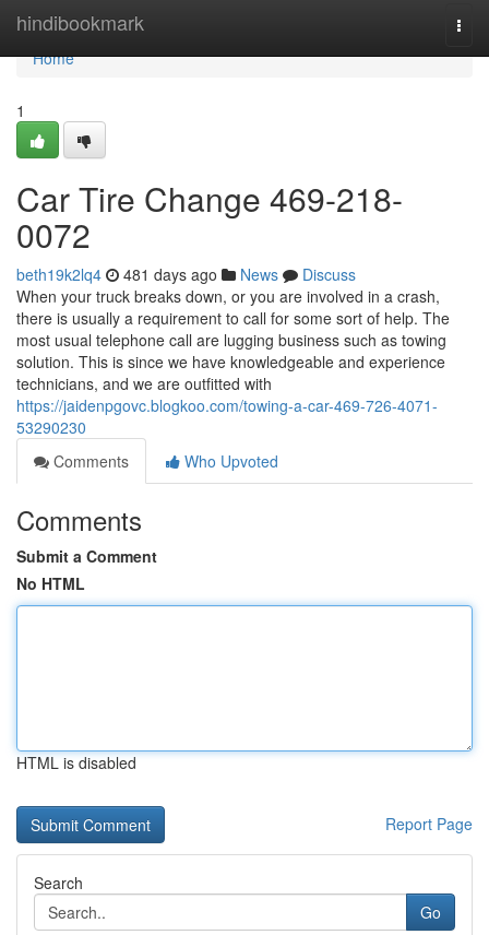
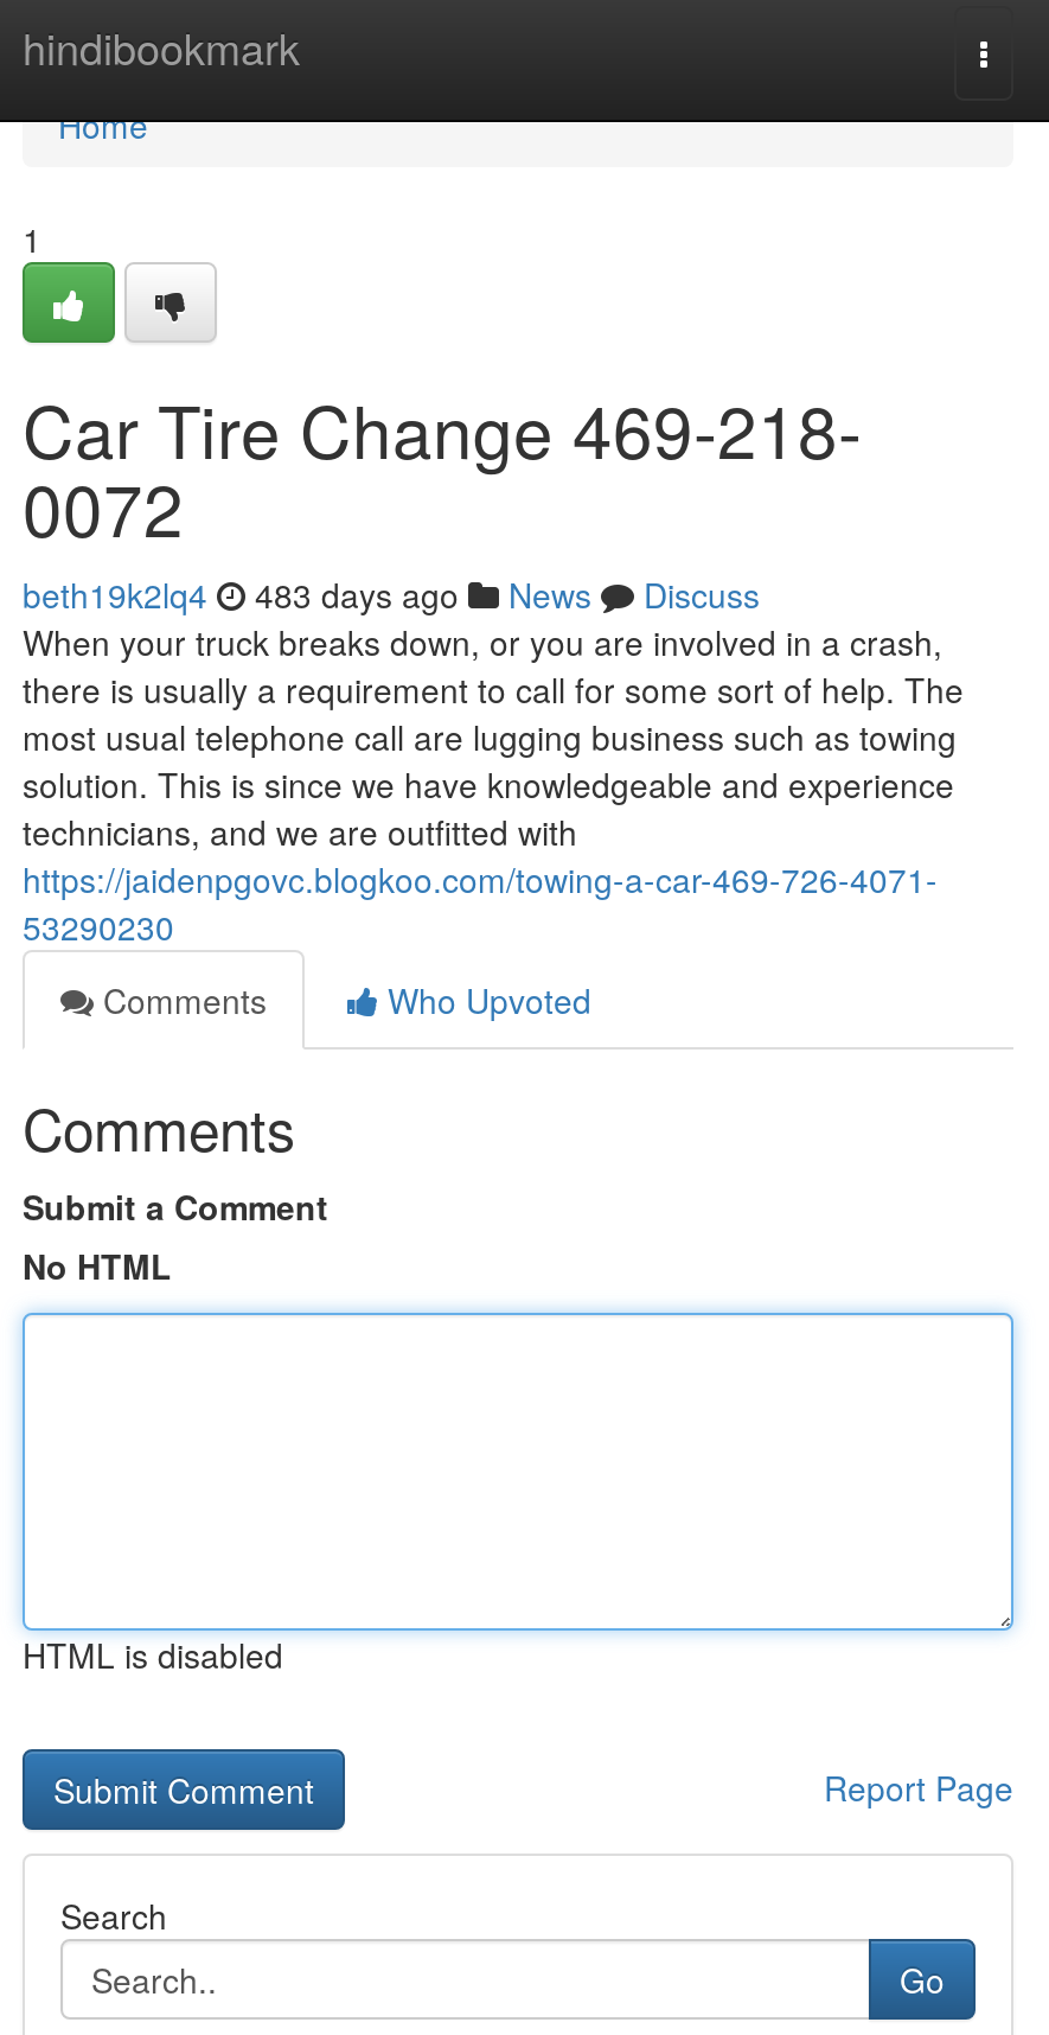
[16,263,356,285] beth19k2lq4 481 days ago News Discuss -> [23,570,760,618] beth19k2lq4 483 days ago News Discuss

